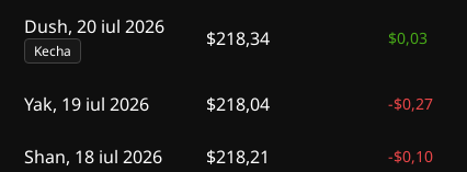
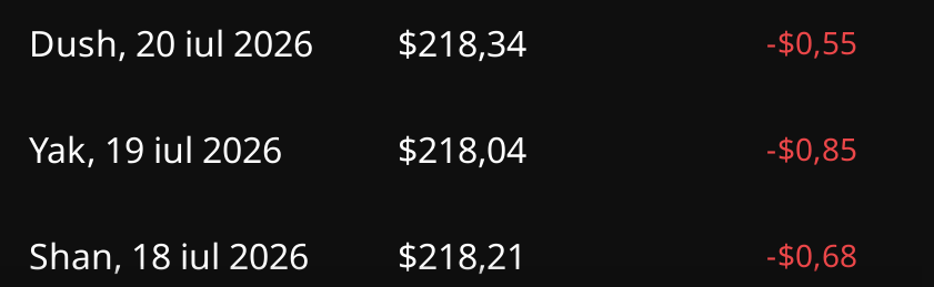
[388,27,428,48] $0,03 -> [766,21,857,63] -$0,55
[34,42,71,60] Kecha -> none
[388,93,433,114] -$0,27 -> [766,127,857,170] -$0,85
[388,146,433,167] -$0,10 -> [766,234,857,276] -$0,68

